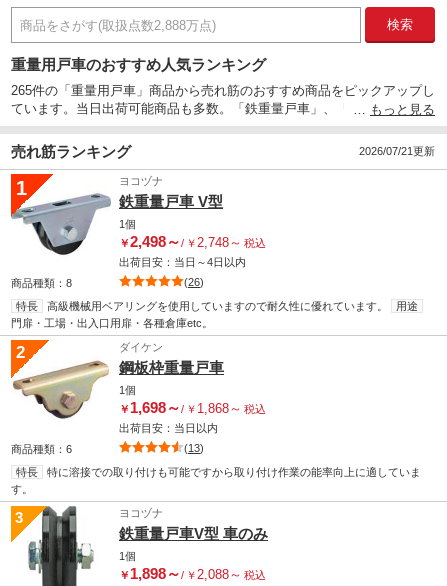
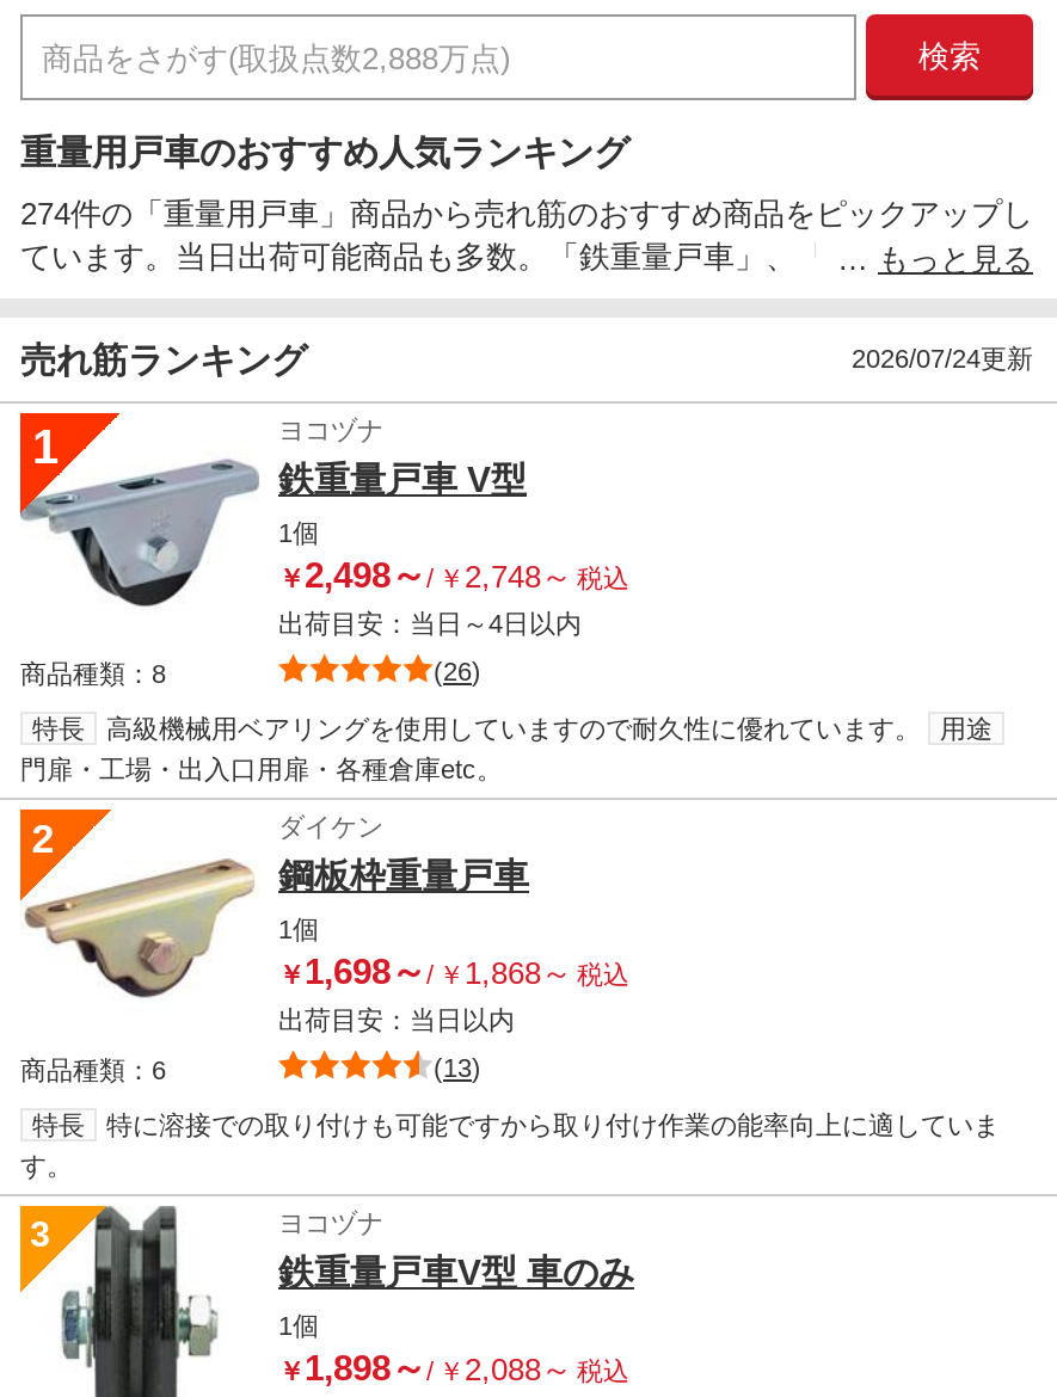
[11,83,435,98] 265件の「重量用戸車」商品から売れ筋のおすすめ商品をピックアップし -> [20,196,1033,232] 274件の「重量用戸車」商品から売れ筋のおすすめ商品をピックアップし
[359,145,435,157] 2026/07/21更新 -> [852,344,1033,373] 2026/07/24更新

